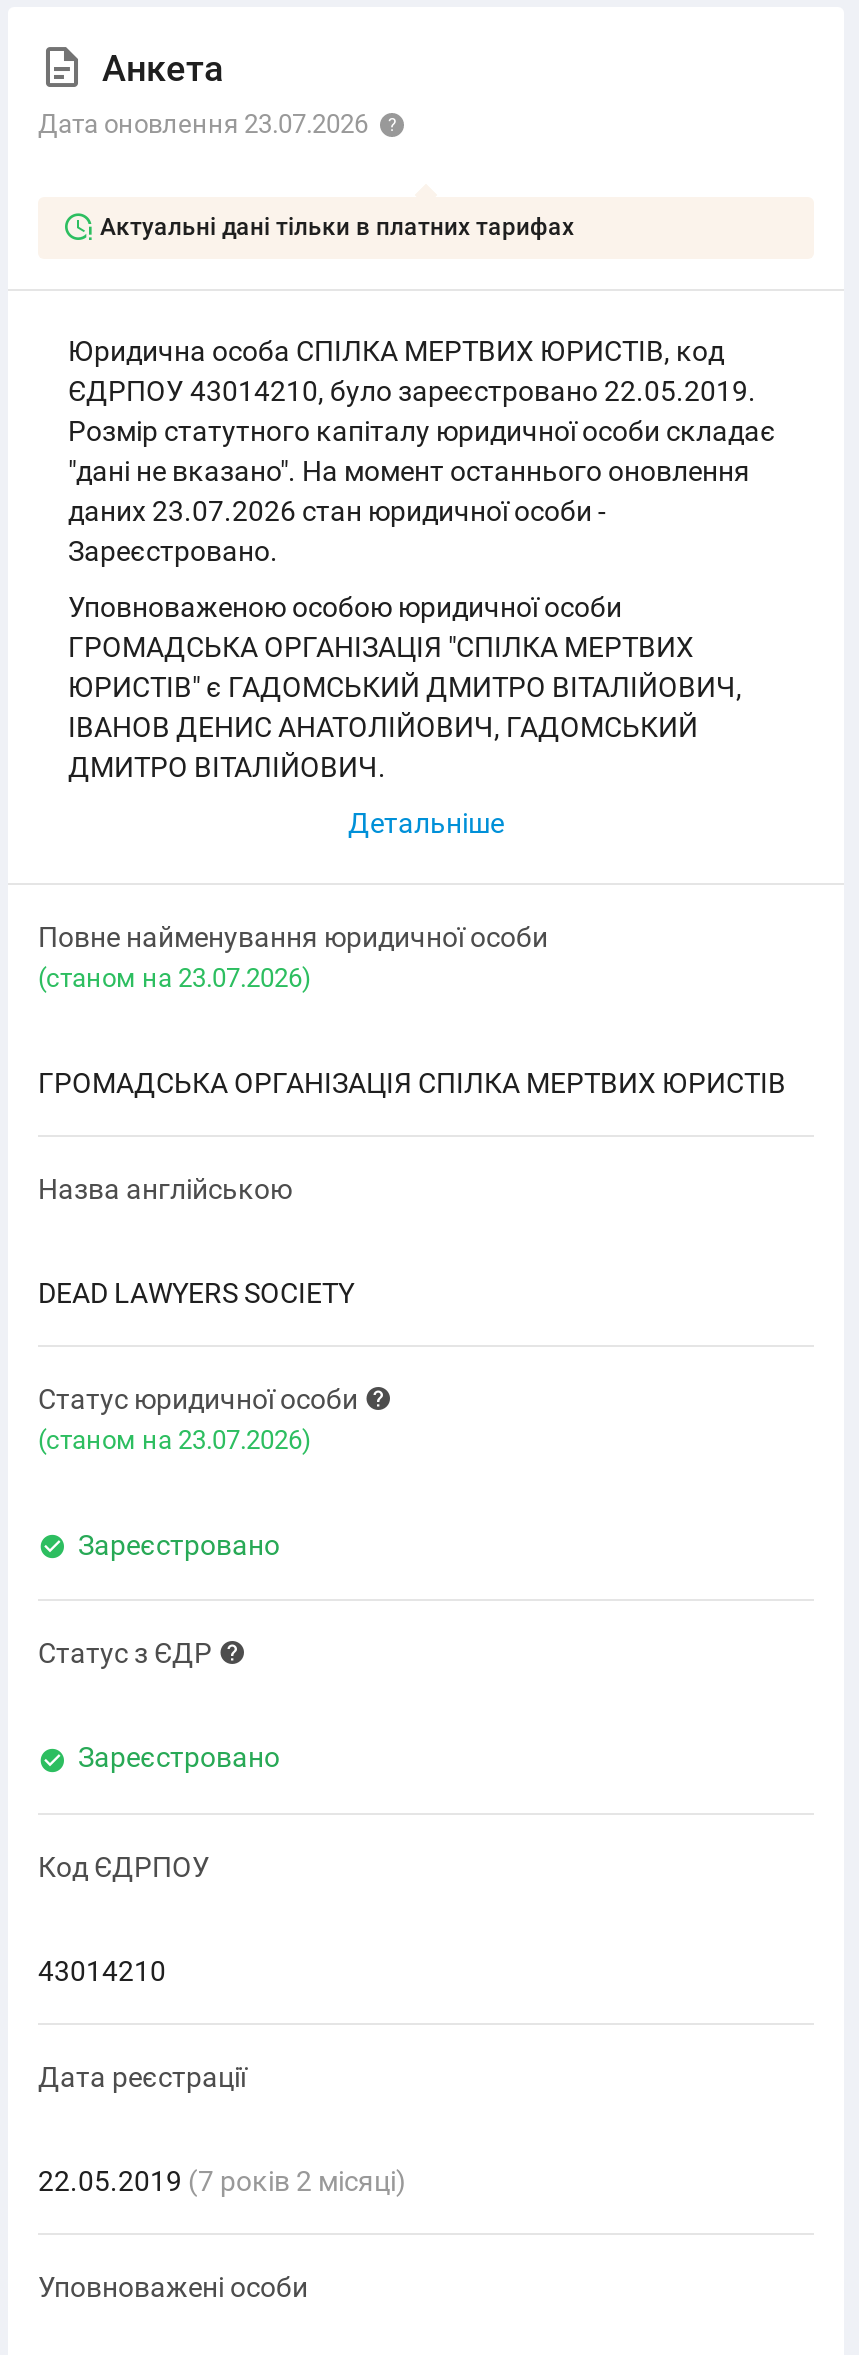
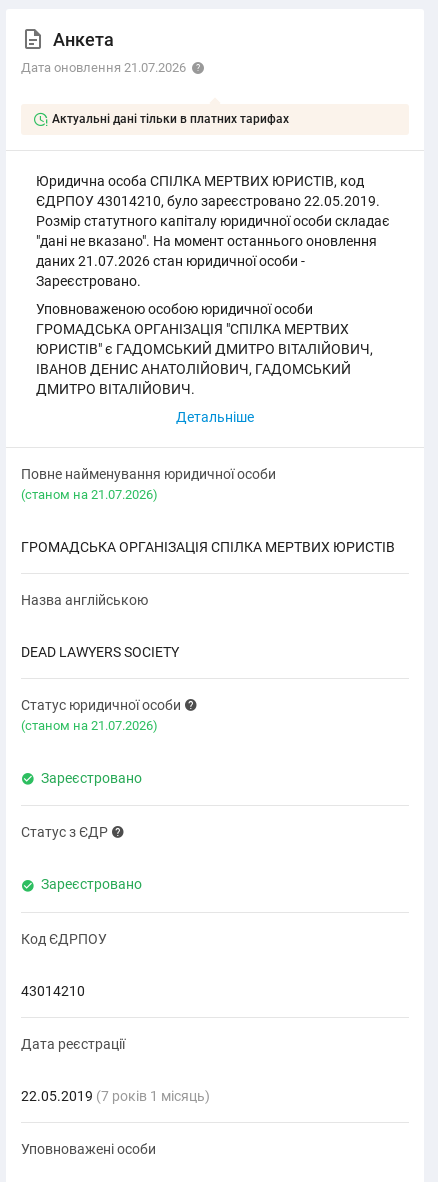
[38,109,368,139] Дата оновлення 23.07.2026 -> [21,60,186,75] Дата оновлення 21.07.2026
[68,495,606,527] даних 23.07.2026 стан юридичної особи - -> [36,253,305,269] даних 21.07.2026 стан юридичної особи -
[38,963,312,993] (cтаном на 23.07.2026) -> [21,487,158,502] (cтаном на 21.07.2026)
[38,1425,312,1455] (cтаном на 23.07.2026) -> [21,718,158,733] (cтаном на 21.07.2026)
[38,2165,406,2197] 22.05.2019 (7 років 2 місяці) -> [21,1088,210,1104] 22.05.2019 (7 років 1 місяць)

